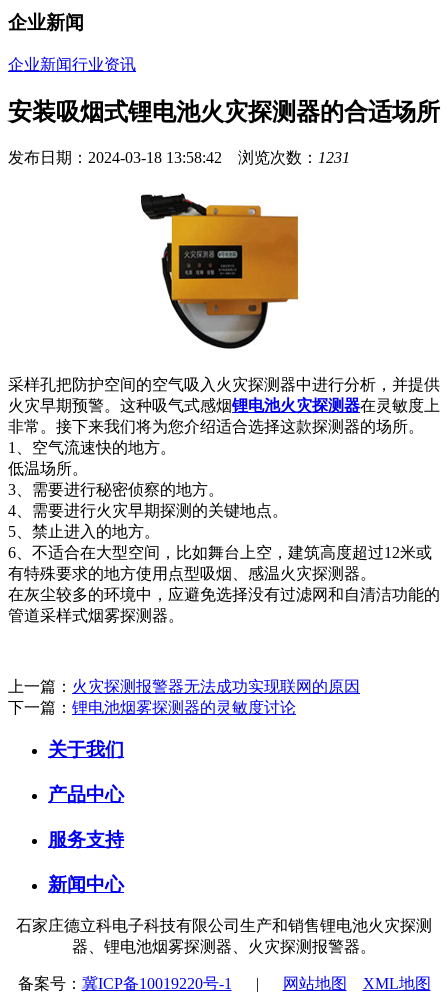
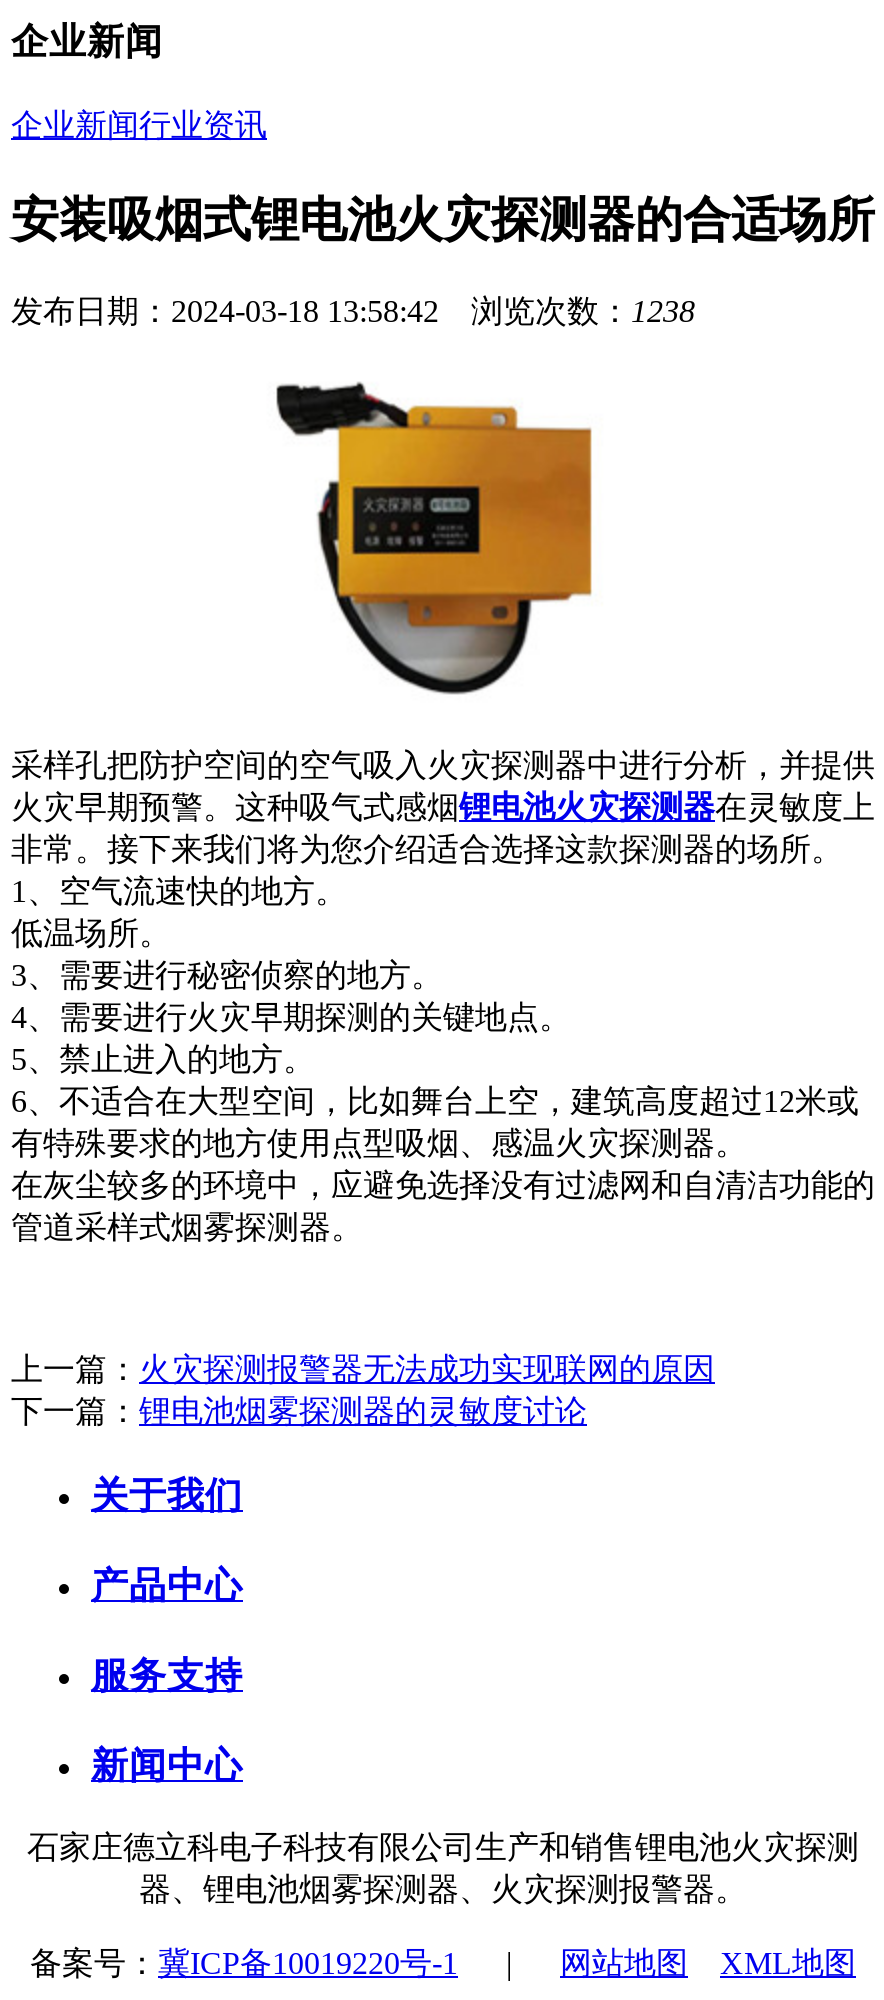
[8,149,350,166] 发布日期：2024-03-18 13:58:42 浏览次数：1231 -> [11,294,695,328] 发布日期：2024-03-18 13:58:42 浏览次数：1238

